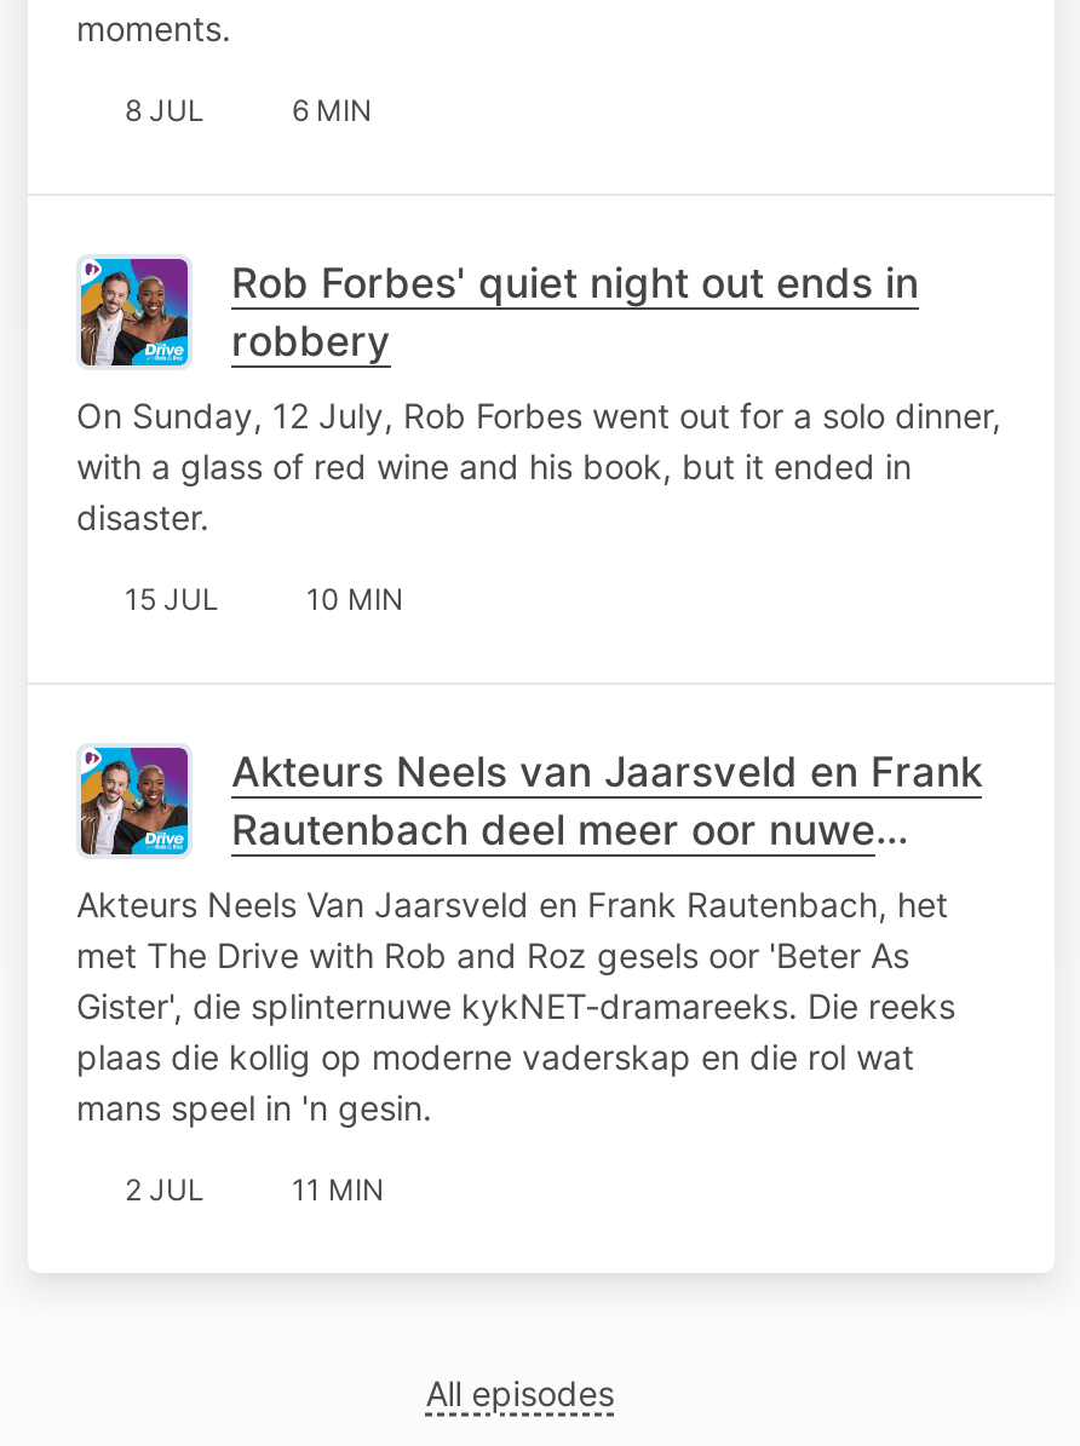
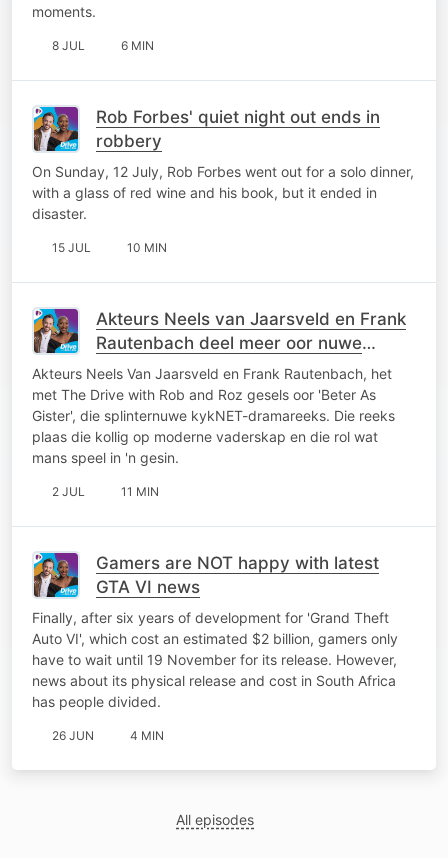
none -> [32,553,398,743] Gamers are NOT happy with latest | GTA VI news | Finally, after six years of development for 'Grand Theft | Auto VI', which cost an estimated $2 billion, gamers only | have to wait until 19 November for its release. However, | news about its physical release and cost in South Africa | has people divided. | 26 JUN | 4 MIN

